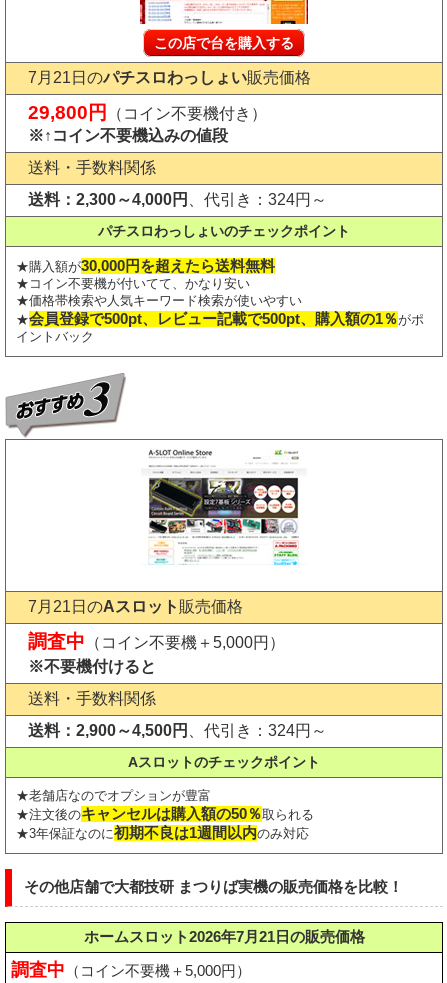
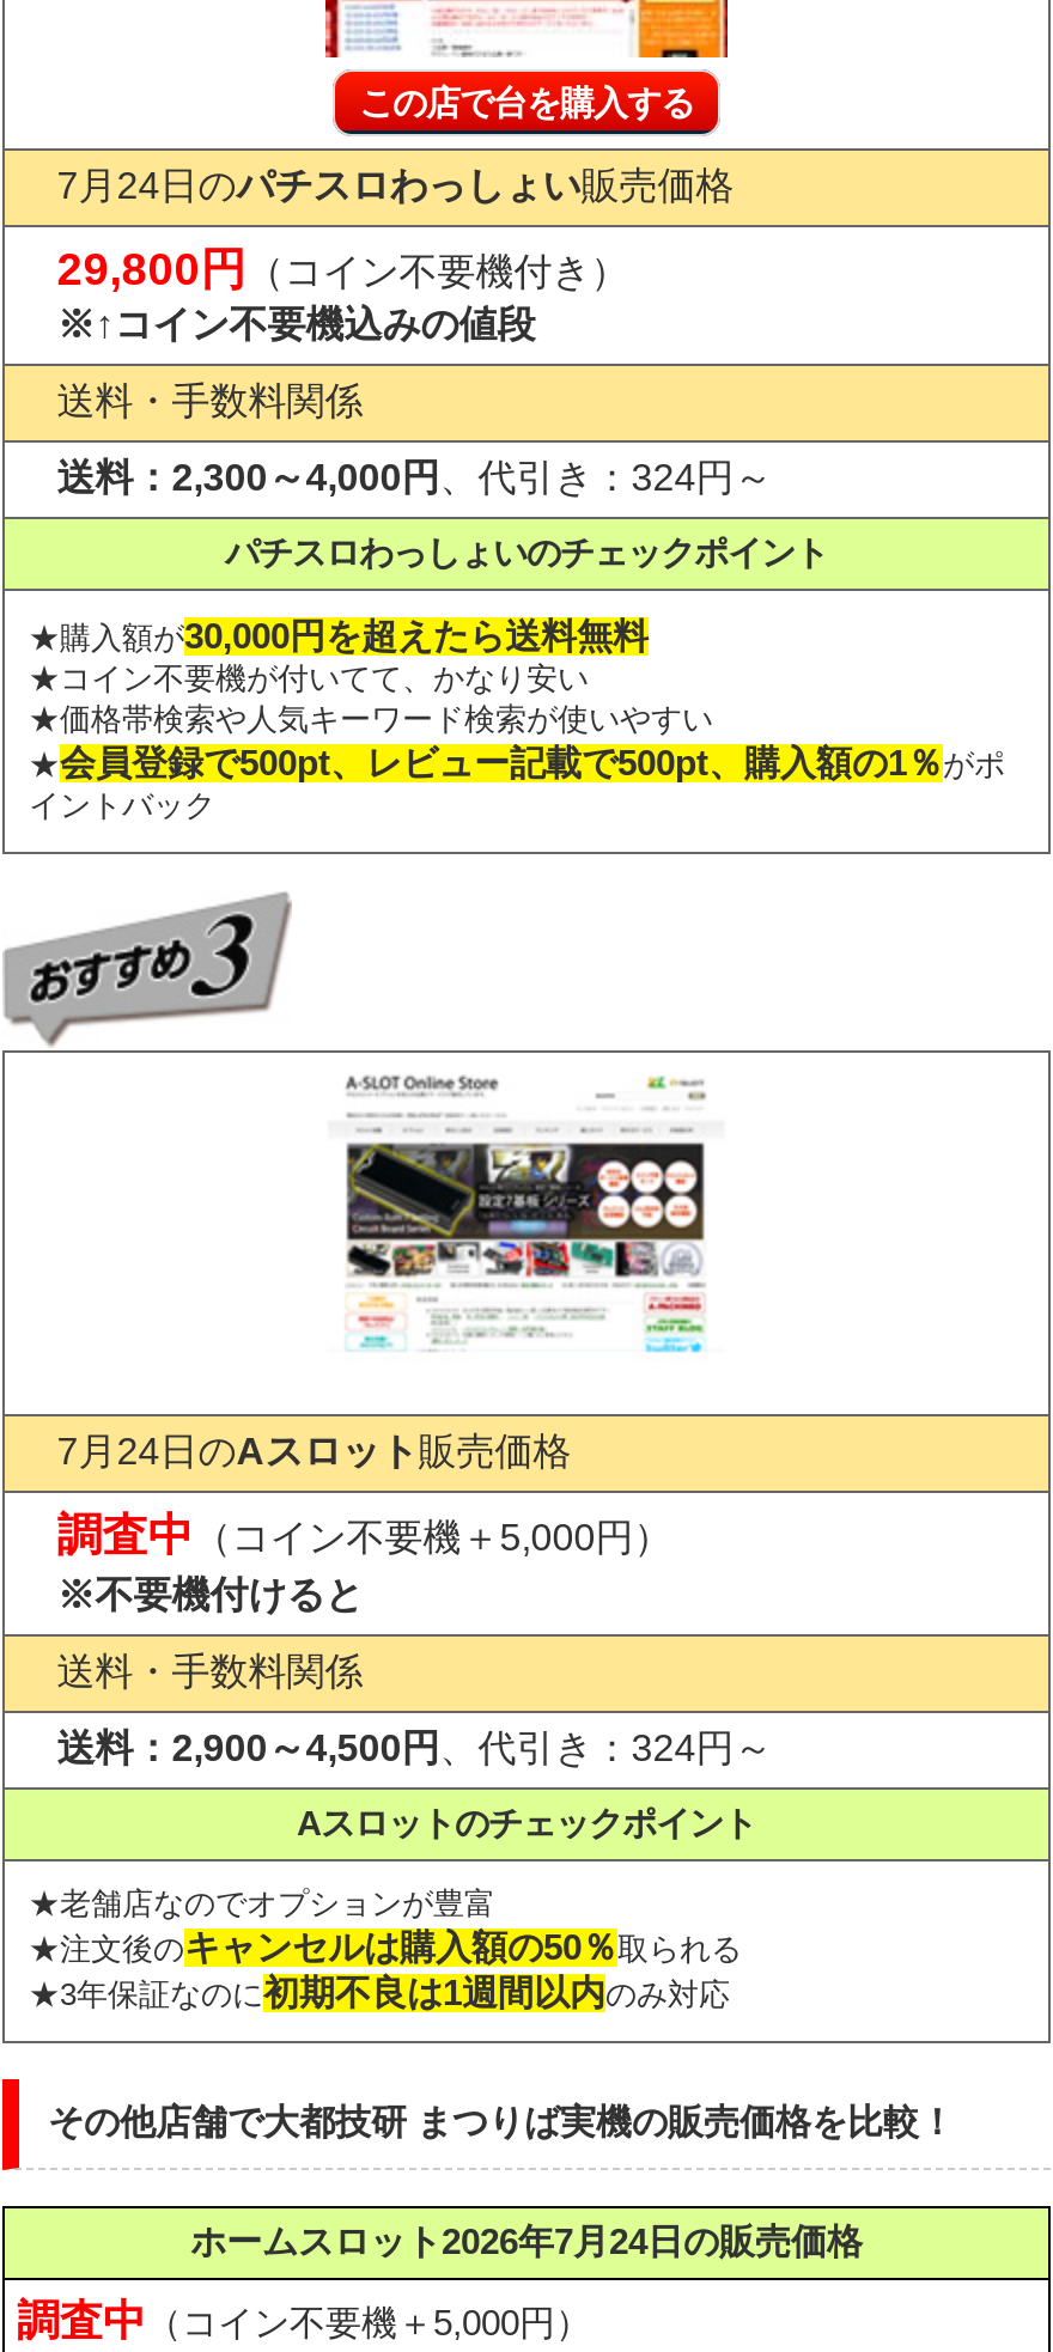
[28,69,311,86] 7月21日のパチスロわっしょい販売価格 -> [57,164,734,205] 7月24日のパチスロわっしょい販売価格
[28,598,243,615] 7月21日のAスロット販売価格 -> [57,1430,571,1471] 7月24日のAスロット販売価格
[83,928,364,945] ホームスロット2026年7月21日の販売価格 -> [190,2220,863,2260] ホームスロット2026年7月24日の販売価格

